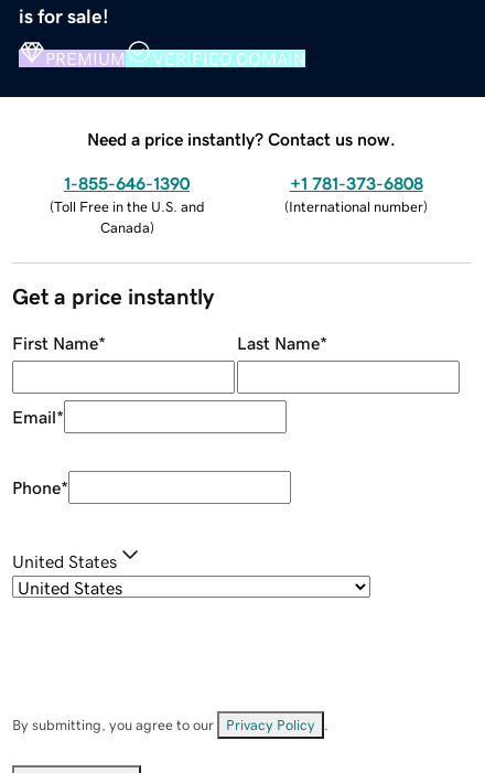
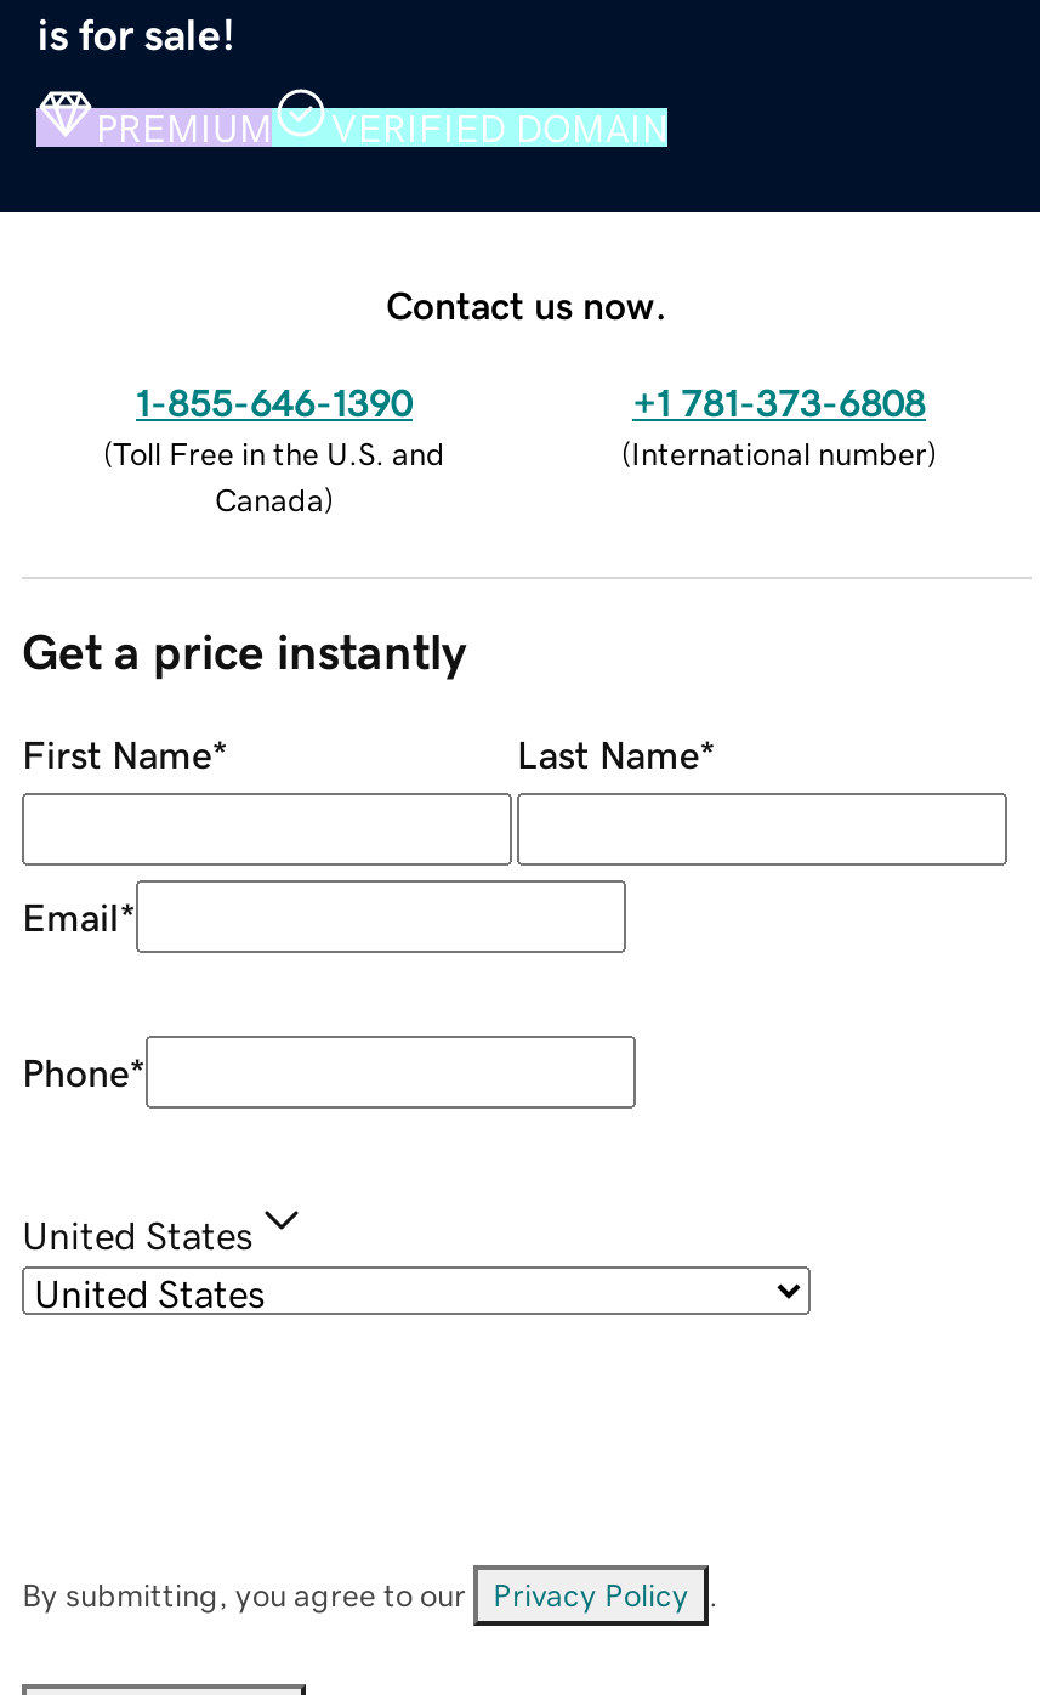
[87,130,396,147] Need a price instantly? Contact us now. -> [386,284,667,323] Contact us now.

